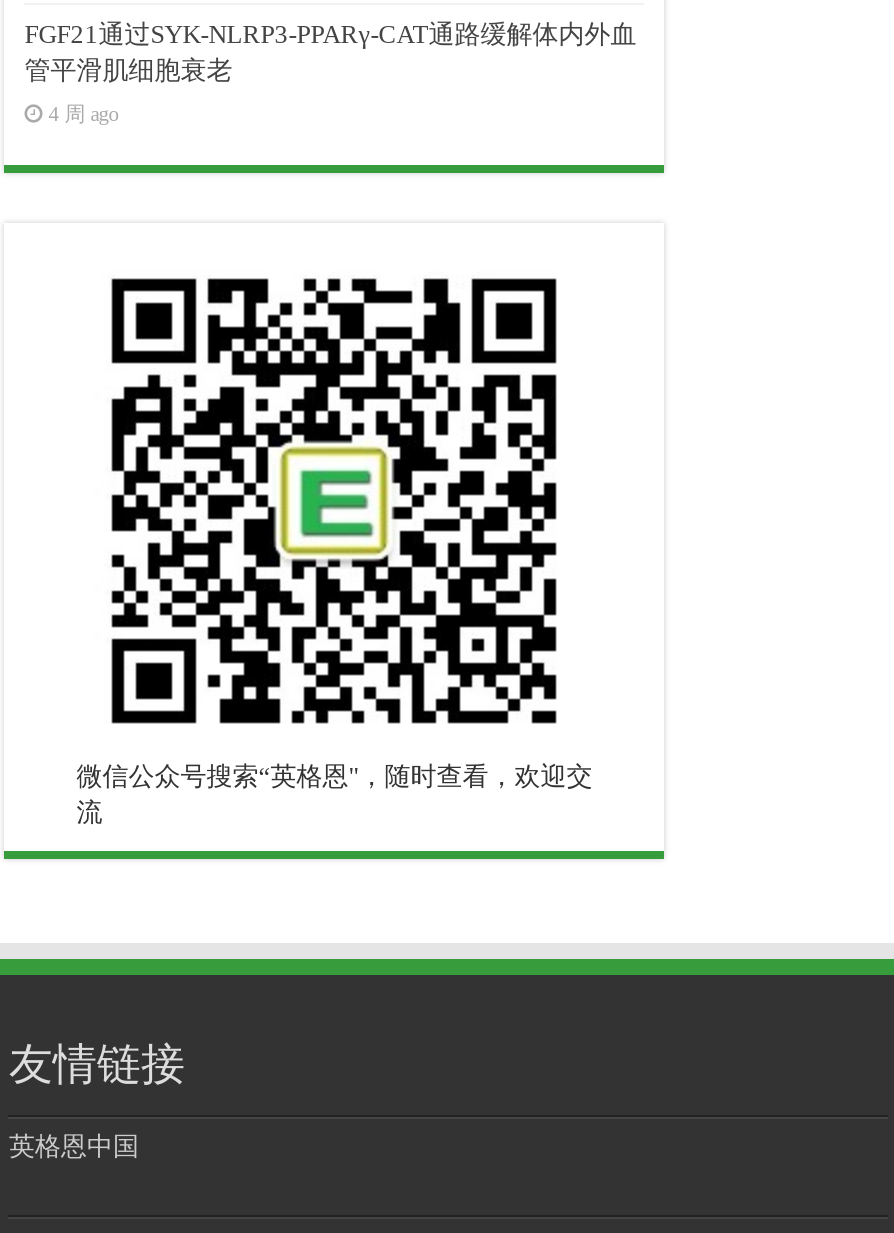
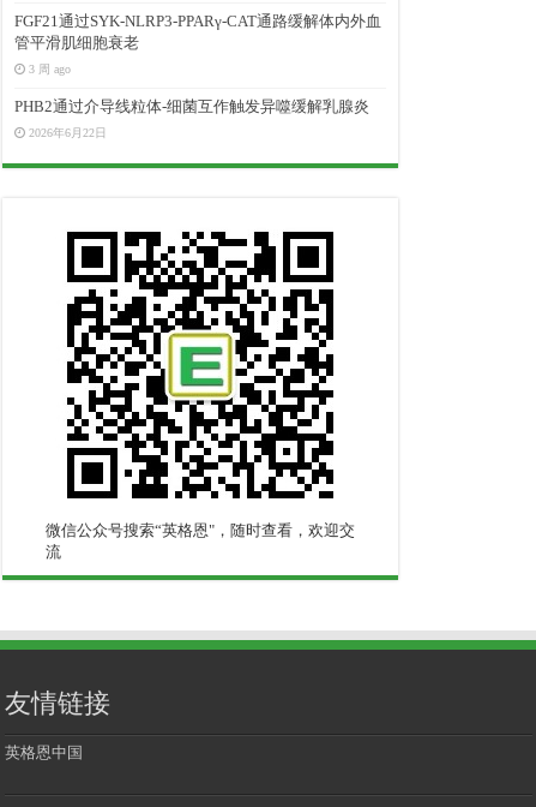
[48,103,118,125] 4 周 ago -> [15,62,370,139] 3 周 ago | PHB2通过介导线粒体-细菌互作触发异噬缓解乳腺炎 | 2026年6月22日

